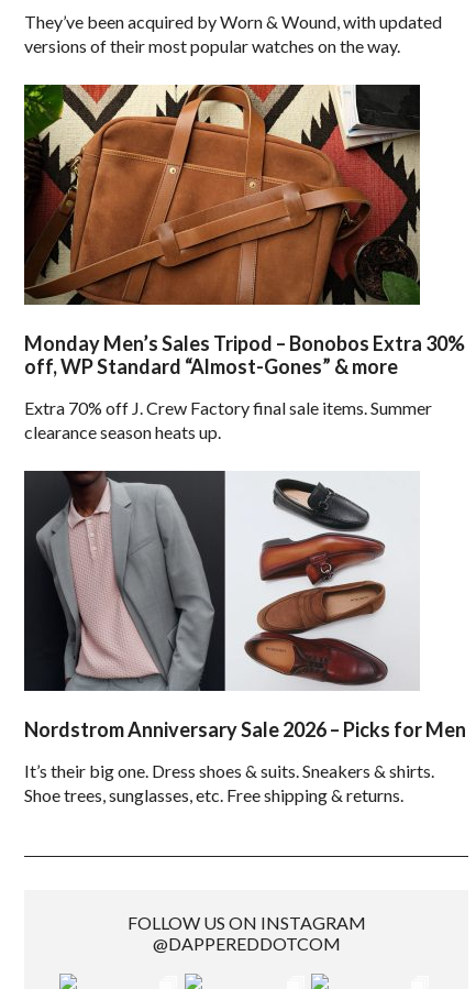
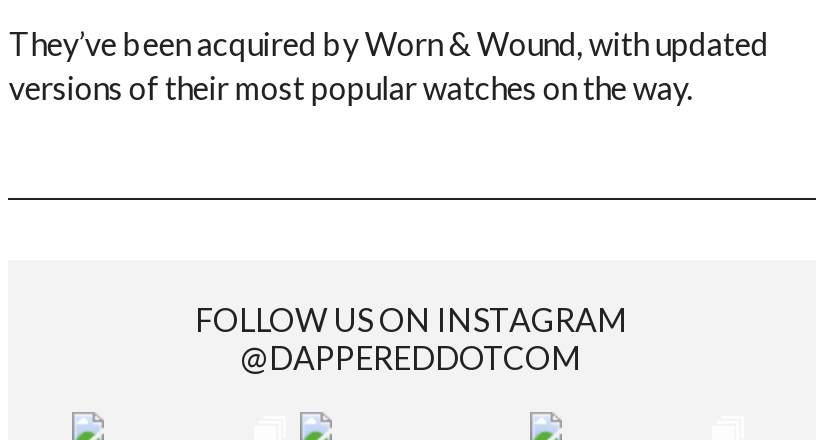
[23,84,465,442] [image] | Monday Men’s Sales Tripod – Bonobos Extra 30% | off, WP Standard “Almost-Gones” & more | Extra 70% off J. Crew Factory final sale items. Summer | clearance season heats up. -> none
[23,470,467,805] [image] | Nordstrom Anniversary Sale 2026 – Picks for Men | It’s their big one. Dress shoes & suits. Sneakers & shirts. | Shoe trees, sunglasses, etc. Free shipping & returns. -> none
[243,477,419,691] [image] -> none

